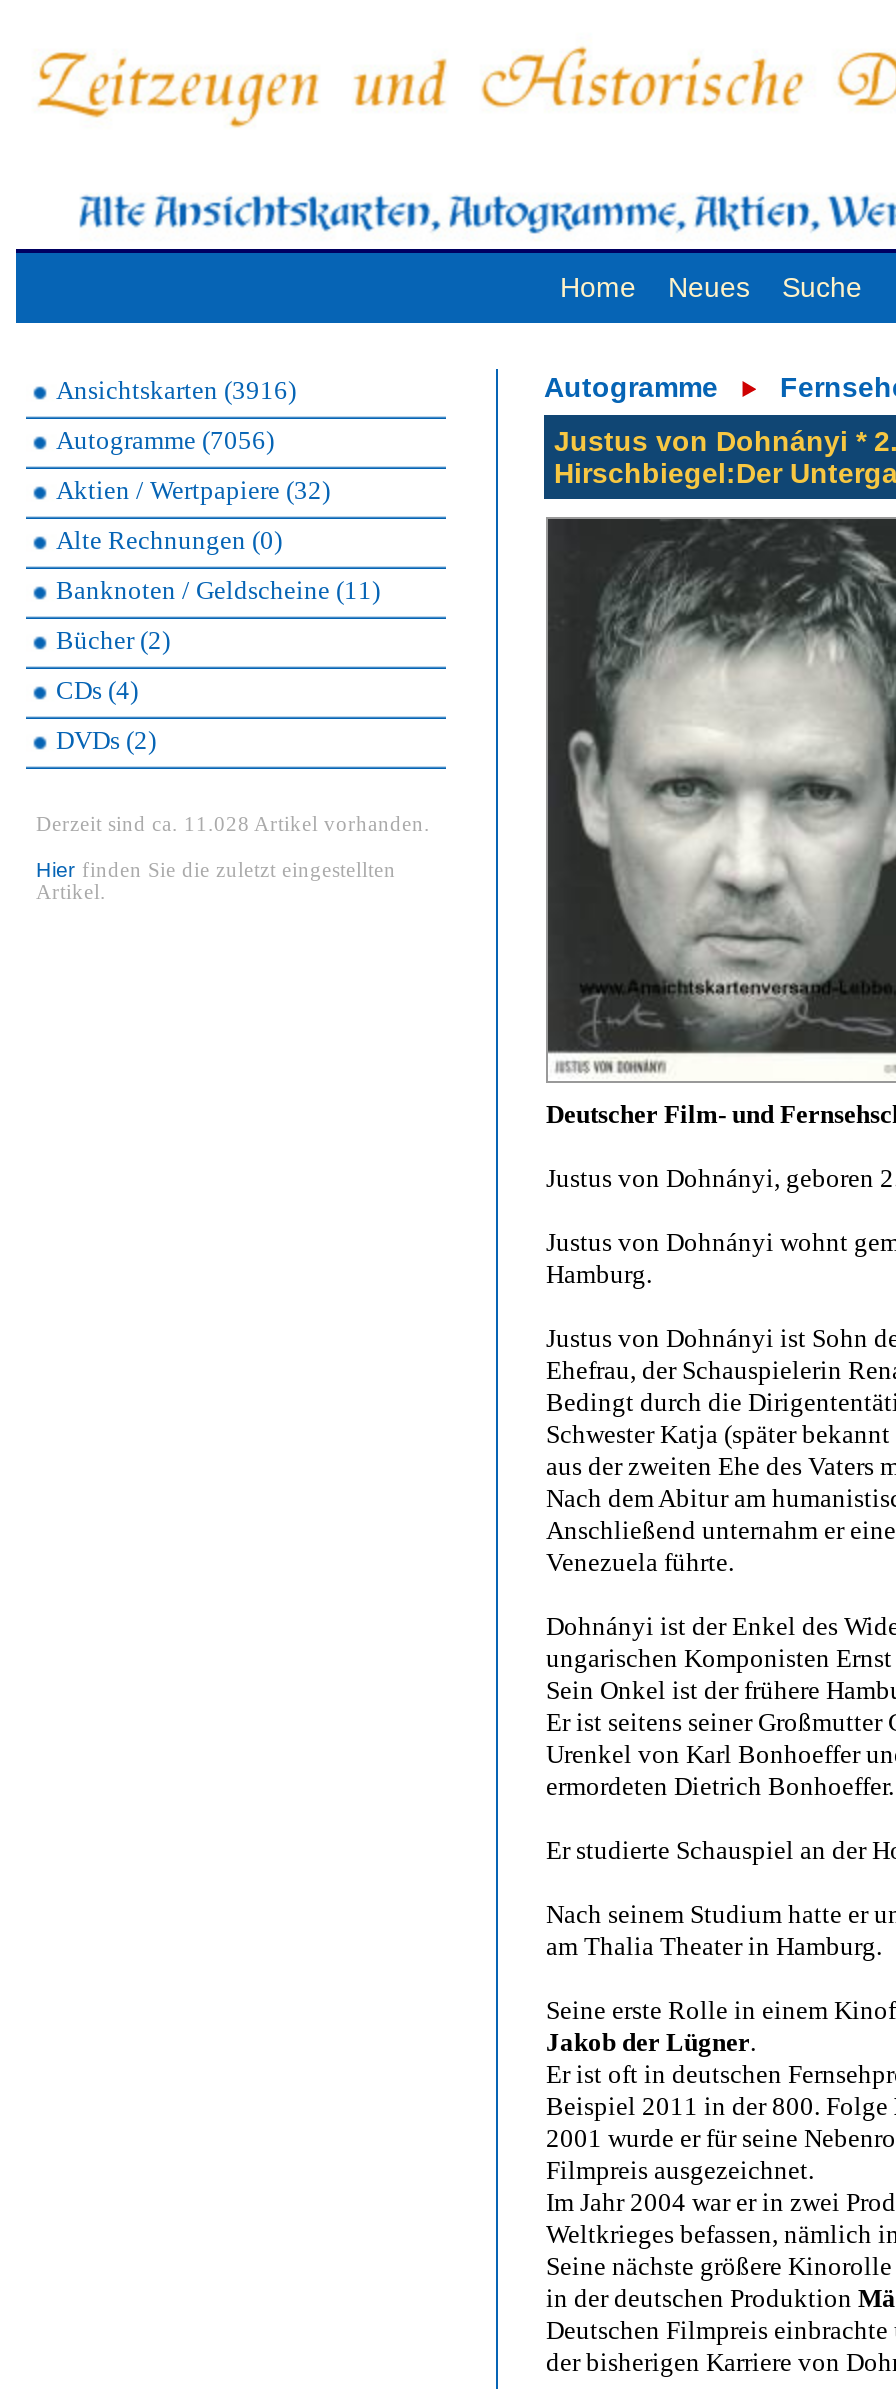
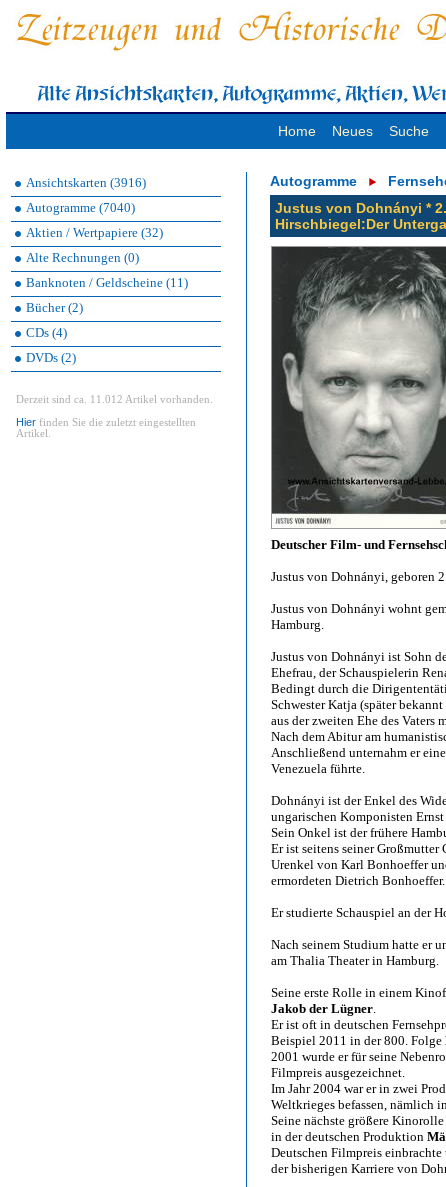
[56,425,274,455] Autogramme (7056) -> [26,200,135,215] Autogramme (7040)
[36,813,430,835] Derzeit sind ca. 11.028 Artikel vorhanden. -> [16,394,213,405] Derzeit sind ca. 11.012 Artikel vorhanden.

